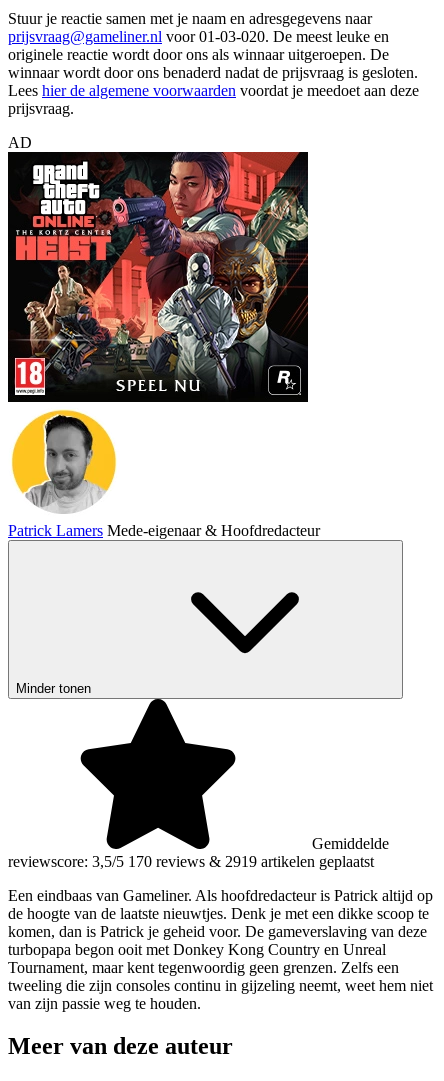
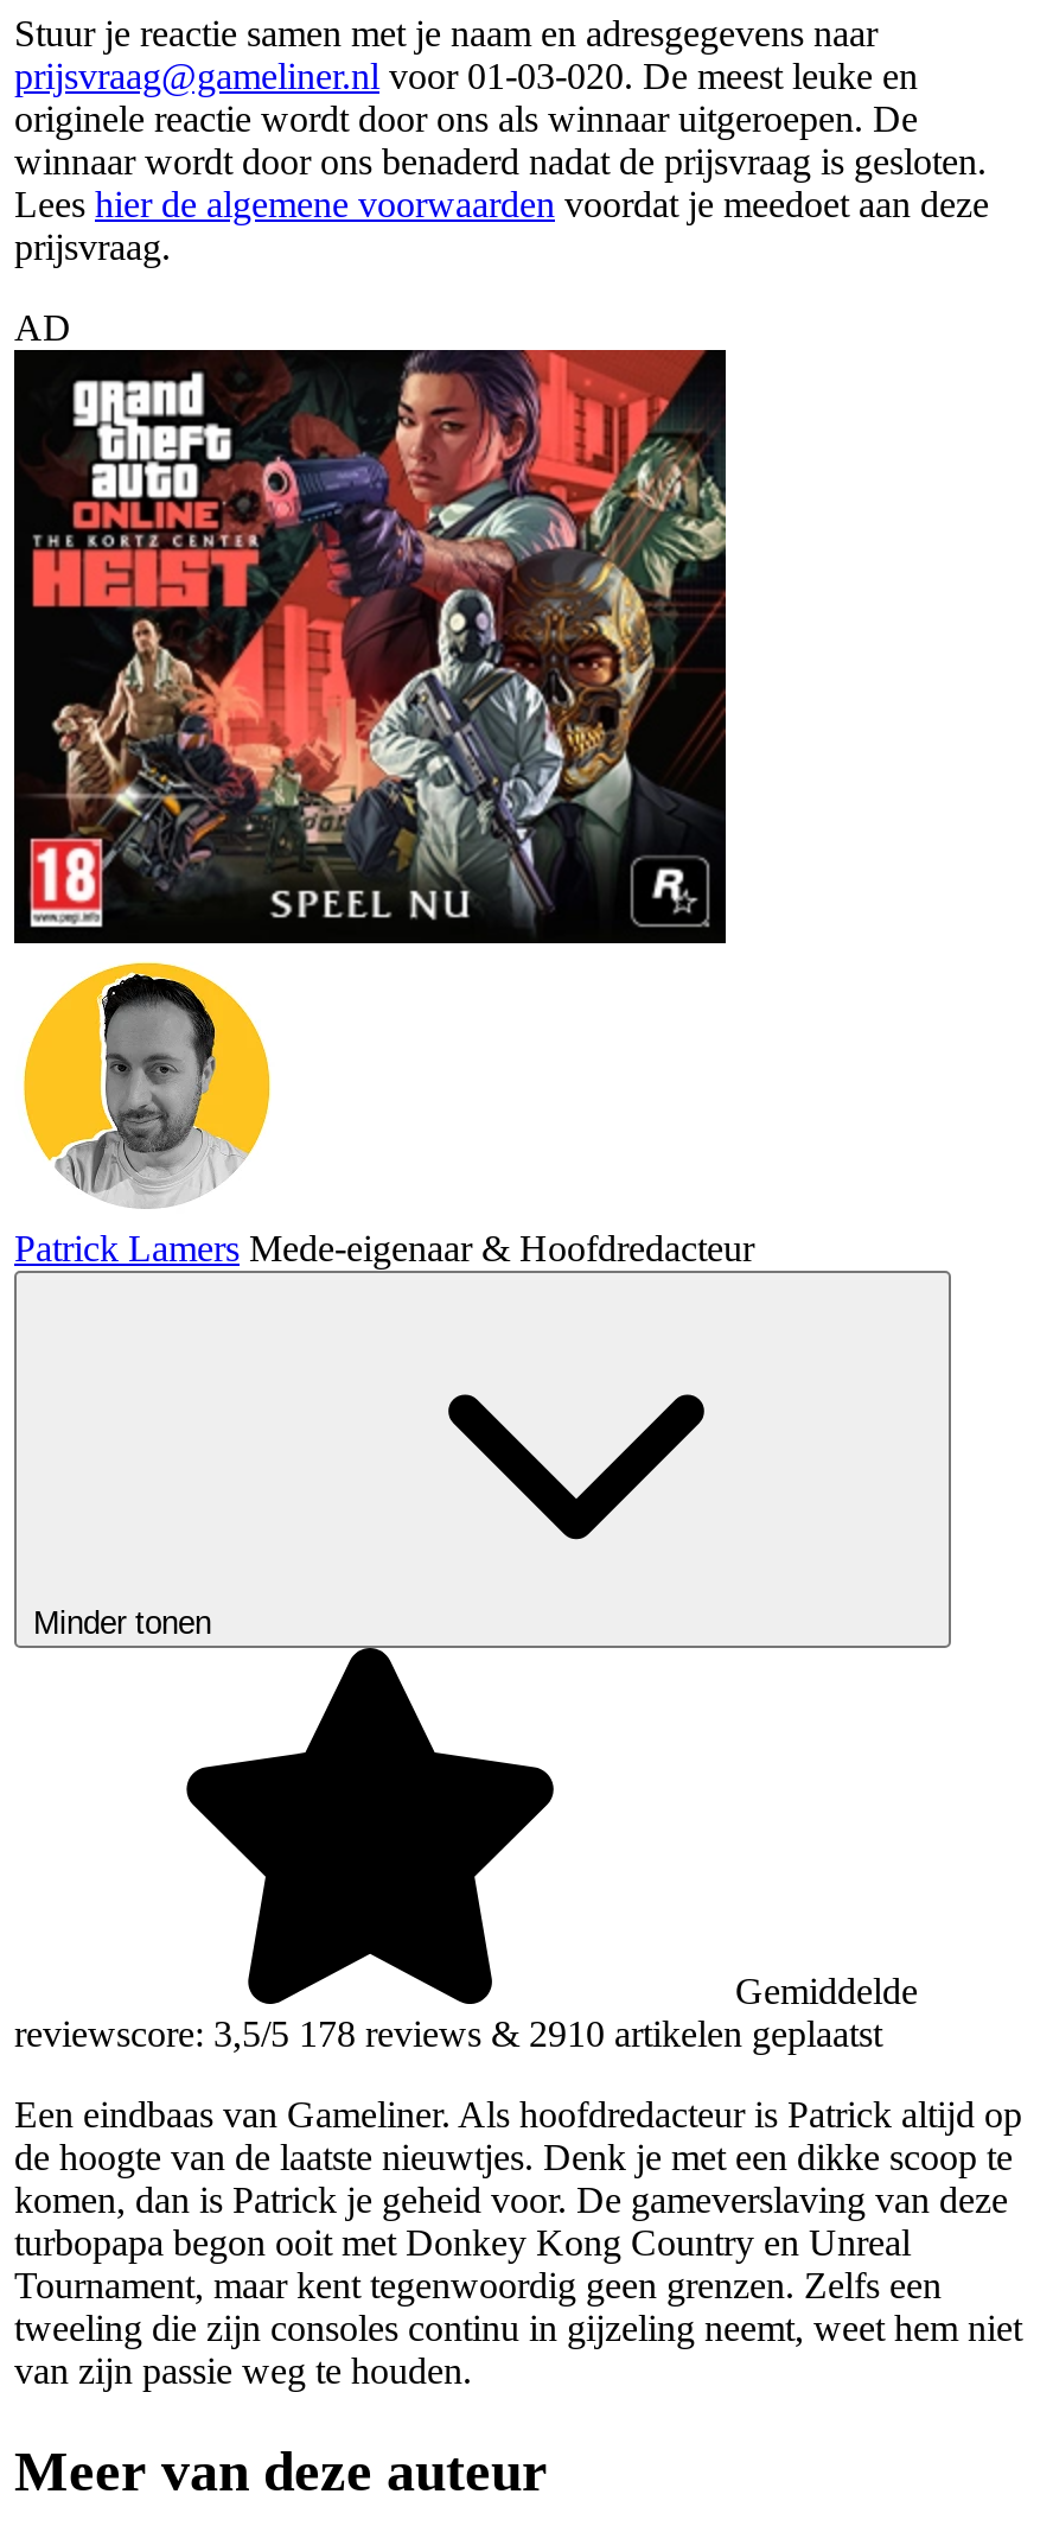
[8,853,374,870] reviewscore: 3,5/5 170 reviews & 2919 artikelen geplaatst -> [14,2013,882,2053] reviewscore: 3,5/5 178 reviews & 2910 artikelen geplaatst

